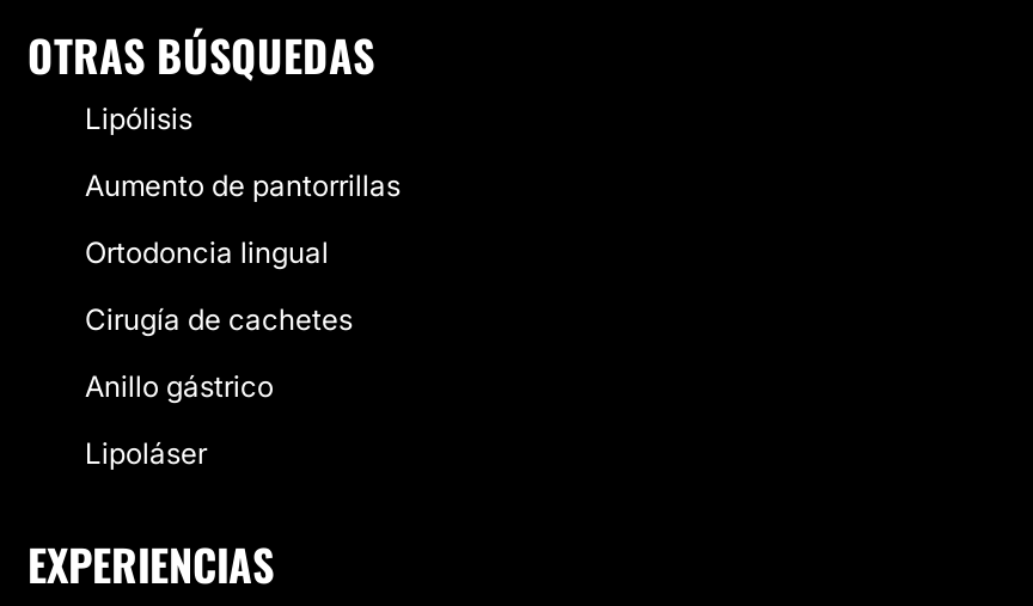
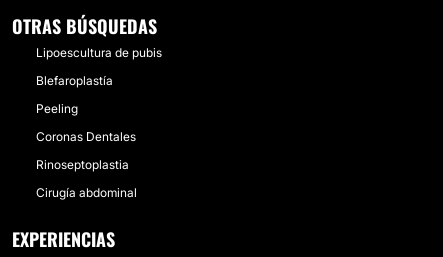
[85,100,192,136] Lipólisis -> [36,45,162,60] Lipoescultura de pubis
[85,167,401,203] Aumento de pantorrillas -> [36,73,113,88] Blefaroplastía
[85,234,329,270] Ortodoncia lingual -> [36,101,78,116] Peeling
[85,301,353,337] Cirugía de cachetes -> [36,129,136,144] Coronas Dentales
[85,368,274,404] Anillo gástrico -> [36,157,129,172] Rinoseptoplastia
[85,435,207,471] Lipoláser -> [36,185,137,200] Cirugía abdominal

